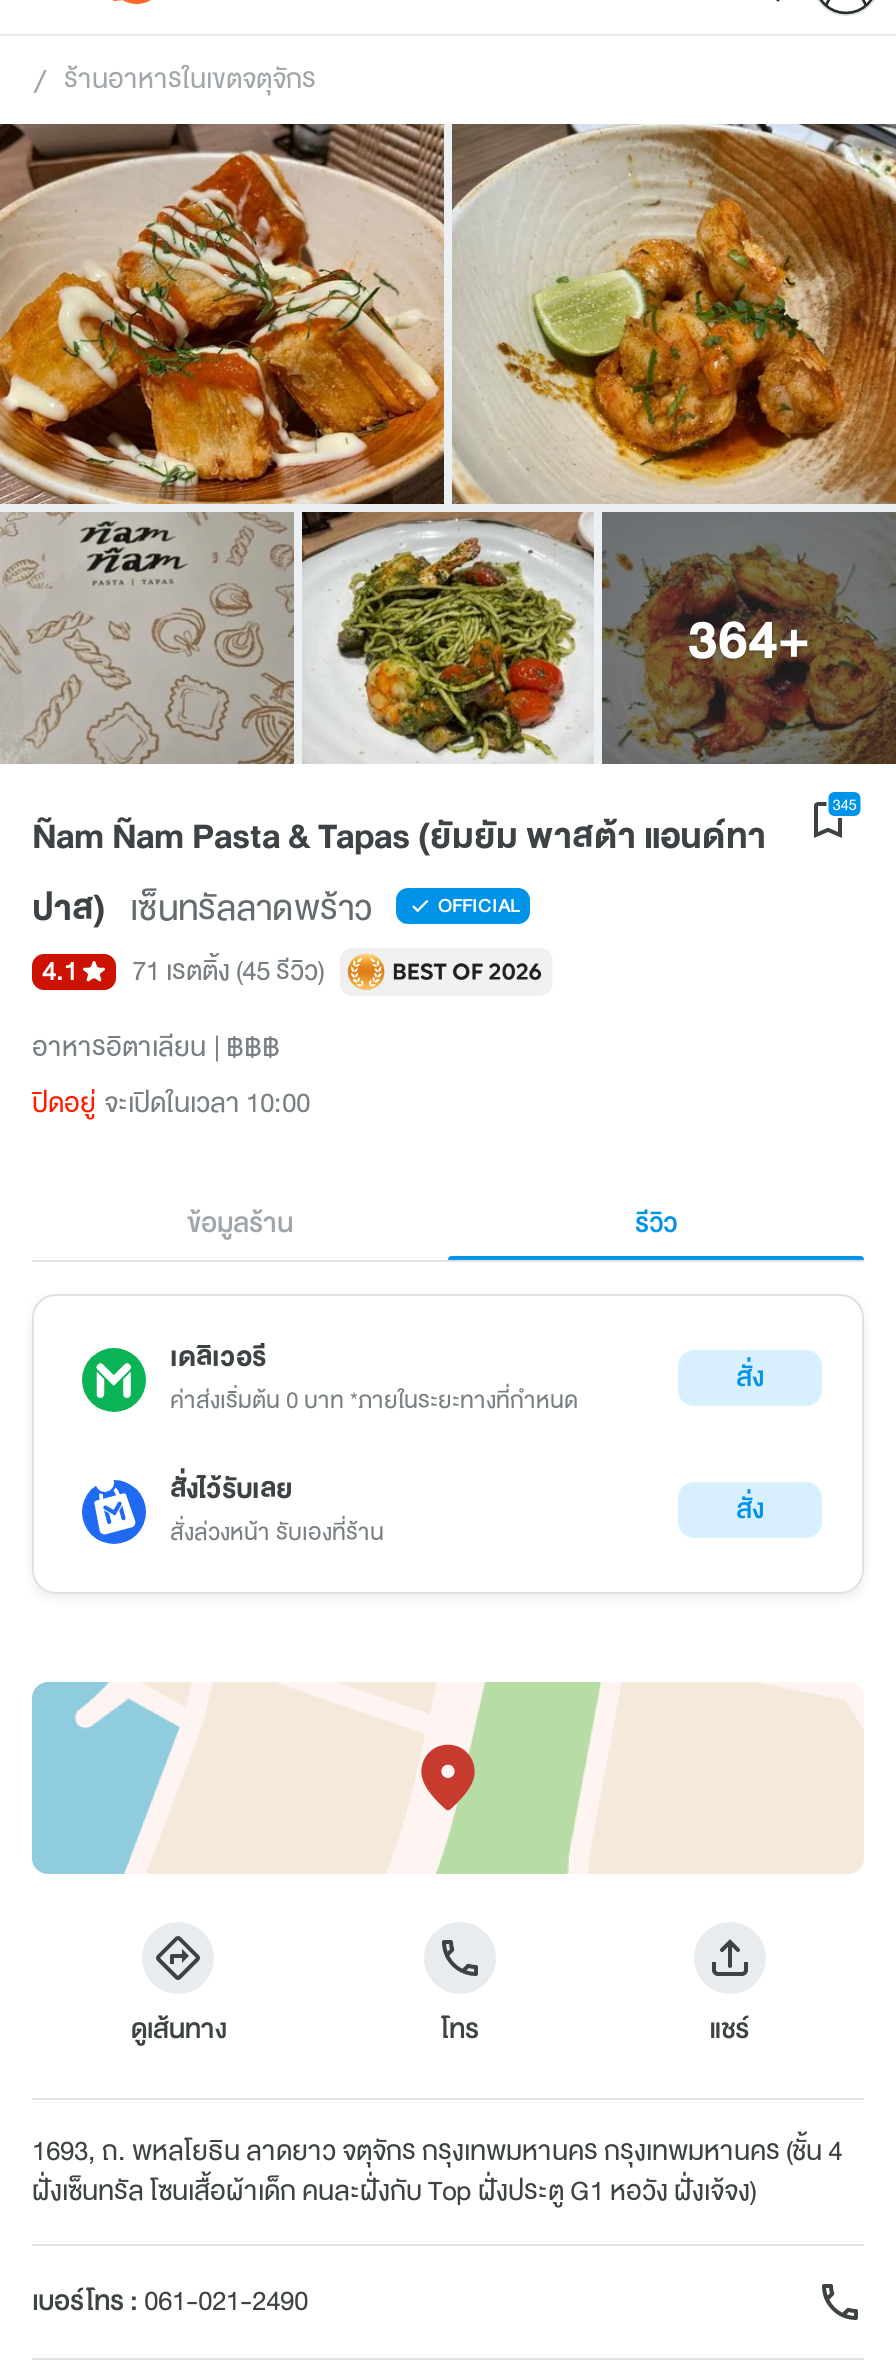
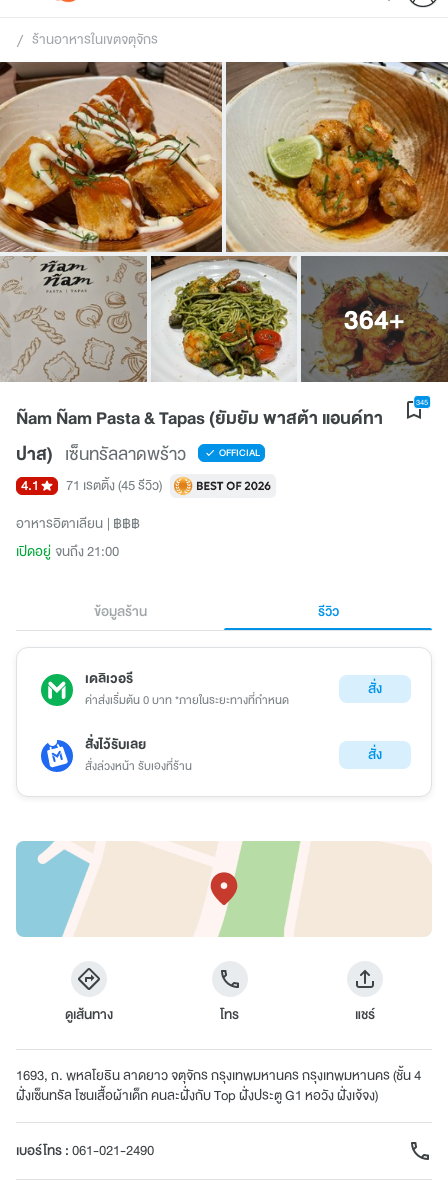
[32,1082,310,1124] ปิดอยู่ จะเปิดในเวลา 10:00 -> [16,541,119,562] เปิดอยู่ จนถึง 21:00

